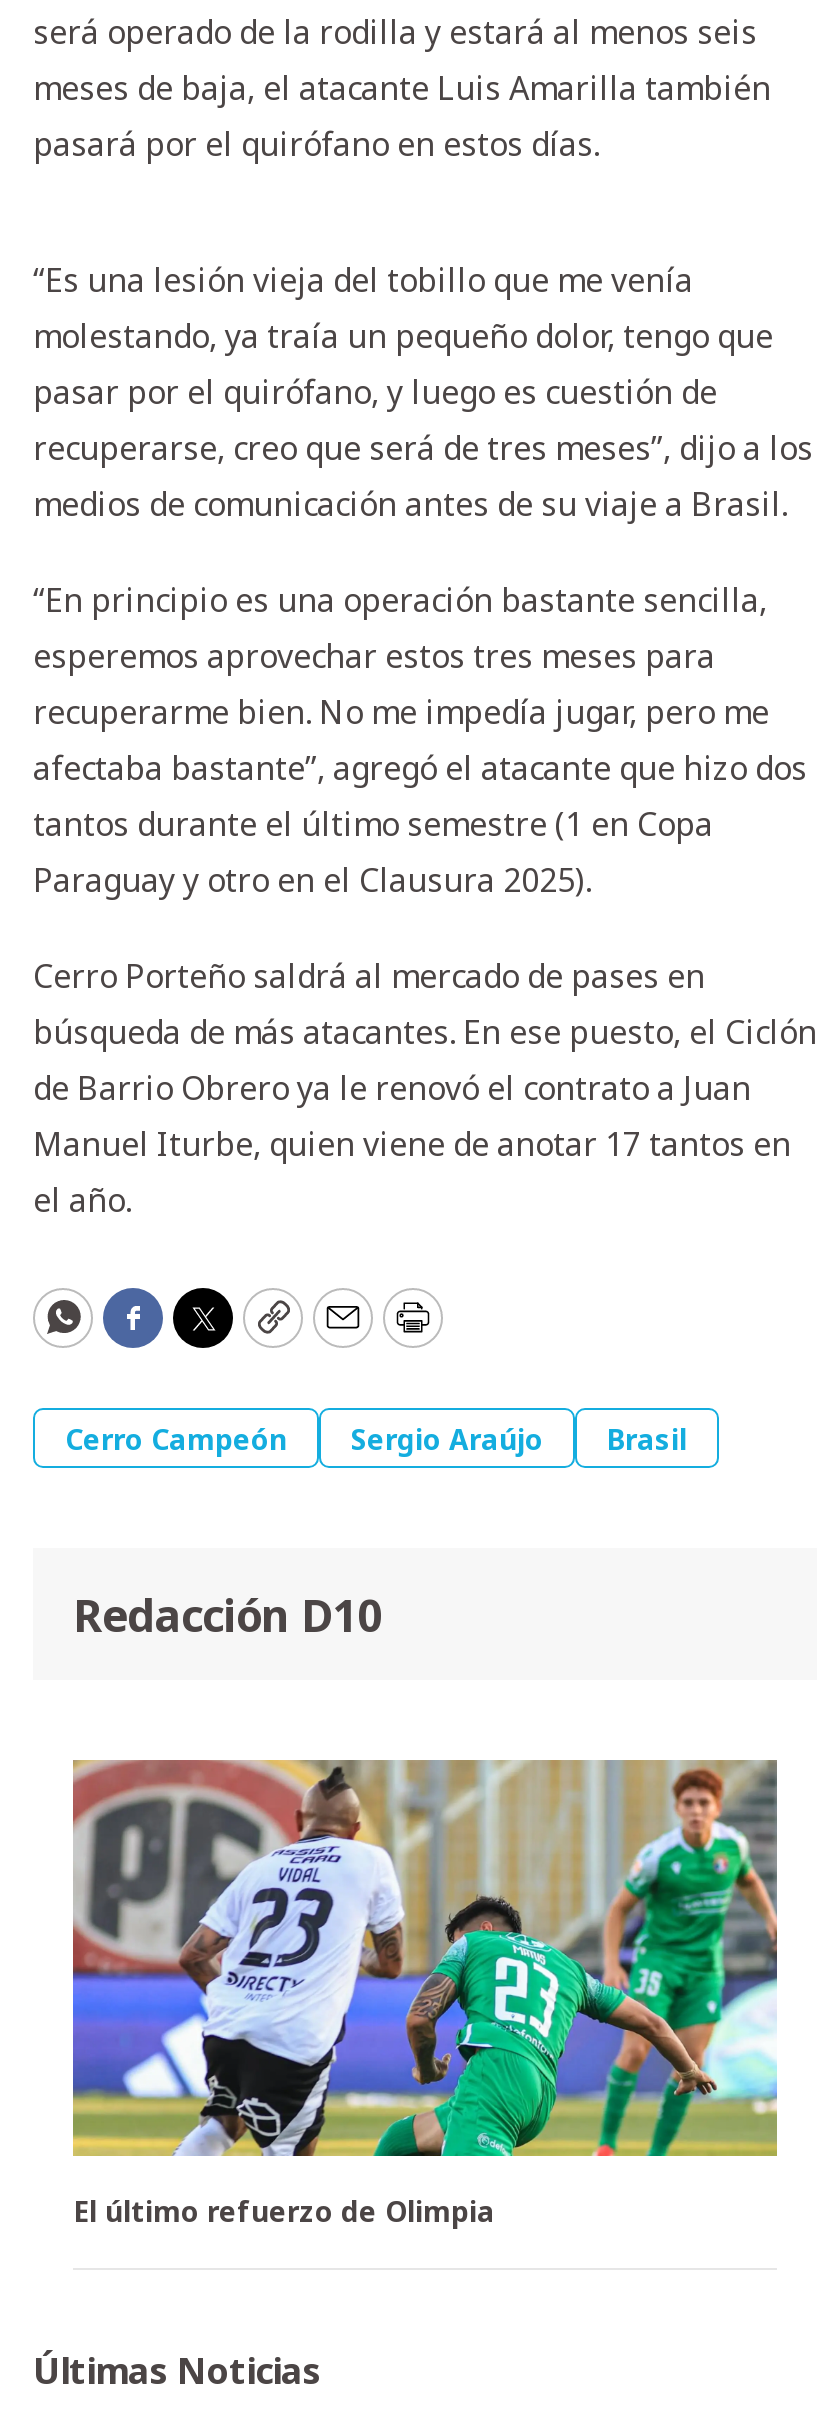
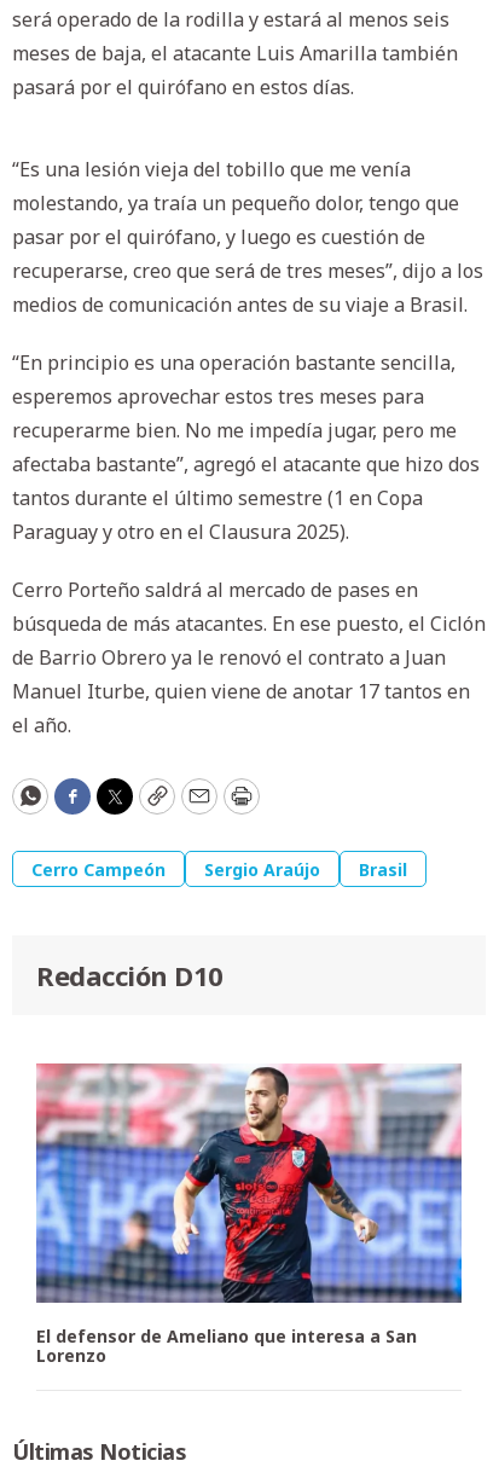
[71,1758,779,2230] [image] | El último refuerzo de Olimpia -> [35,1063,463,1367] [image] | El defensor de Ameliano que interesa a San | Lorenzo

